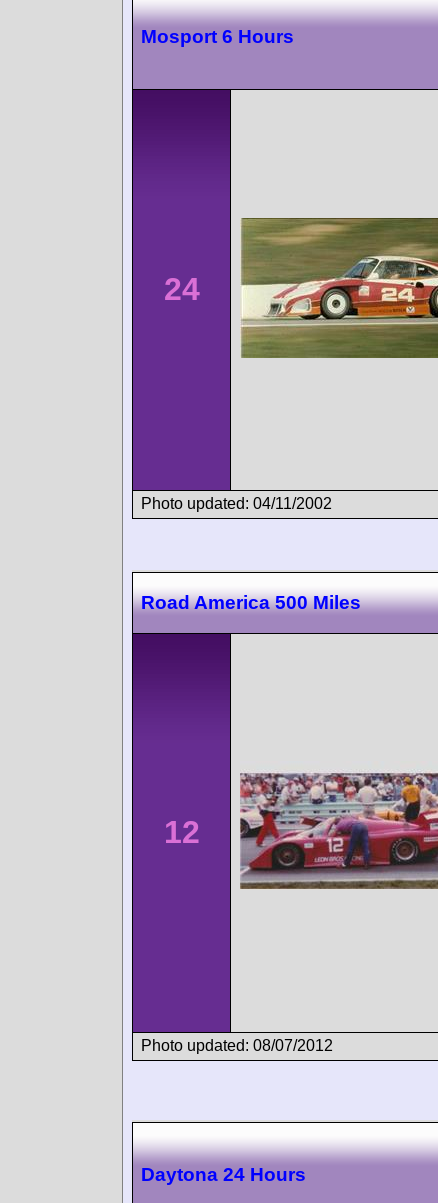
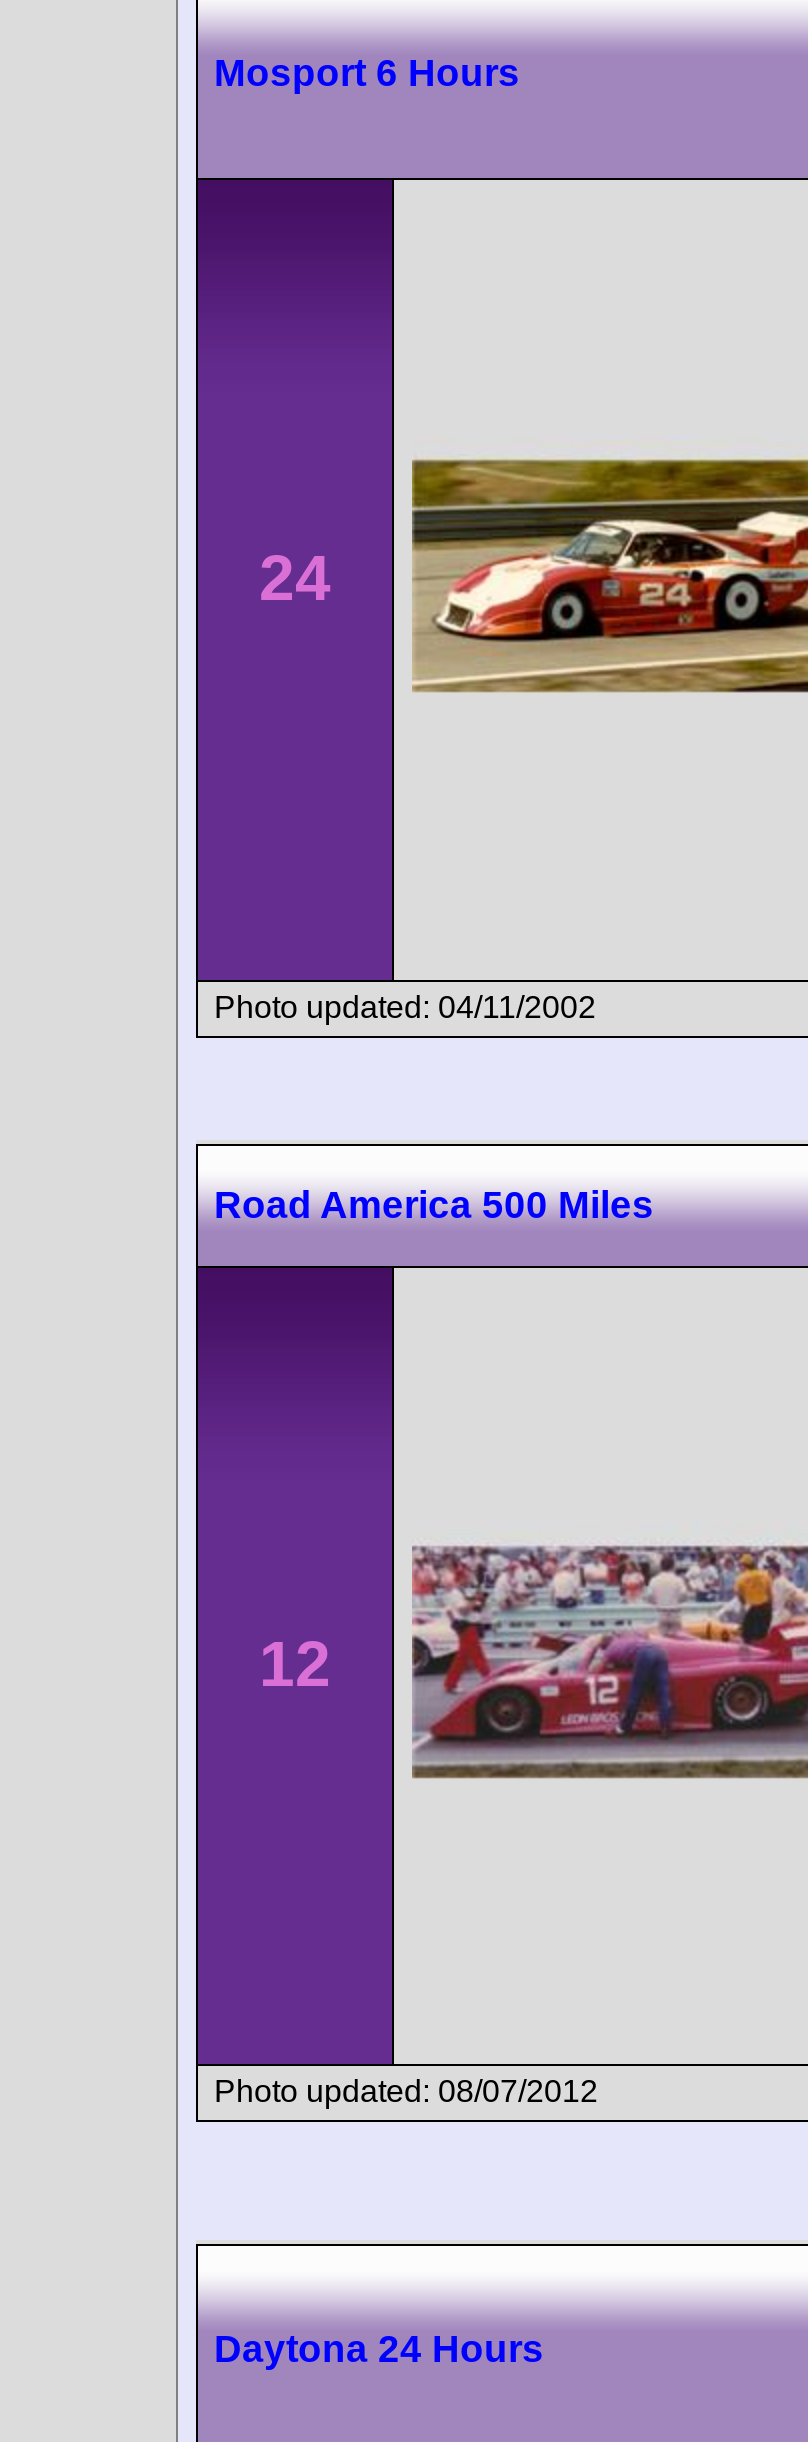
[240,217,435,359] [image] -> [412,436,802,716] [image]

